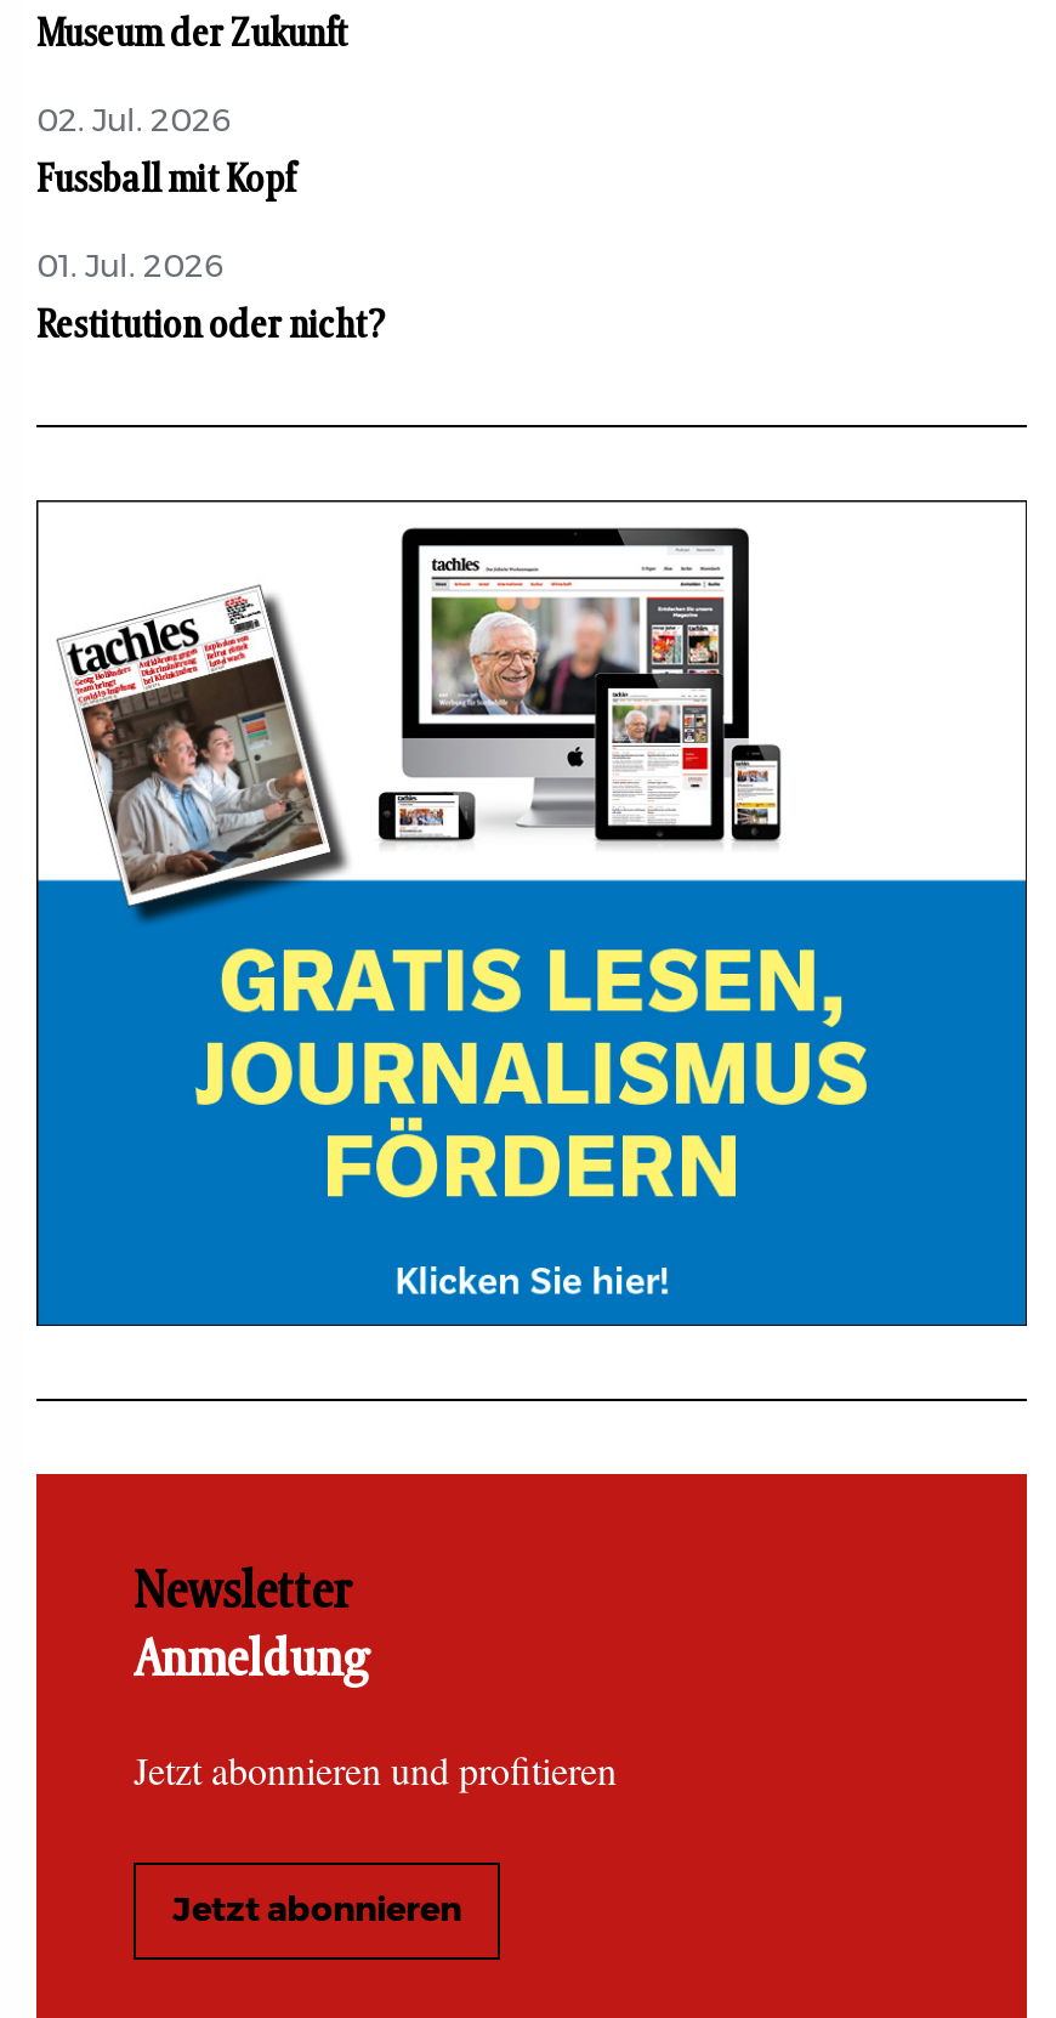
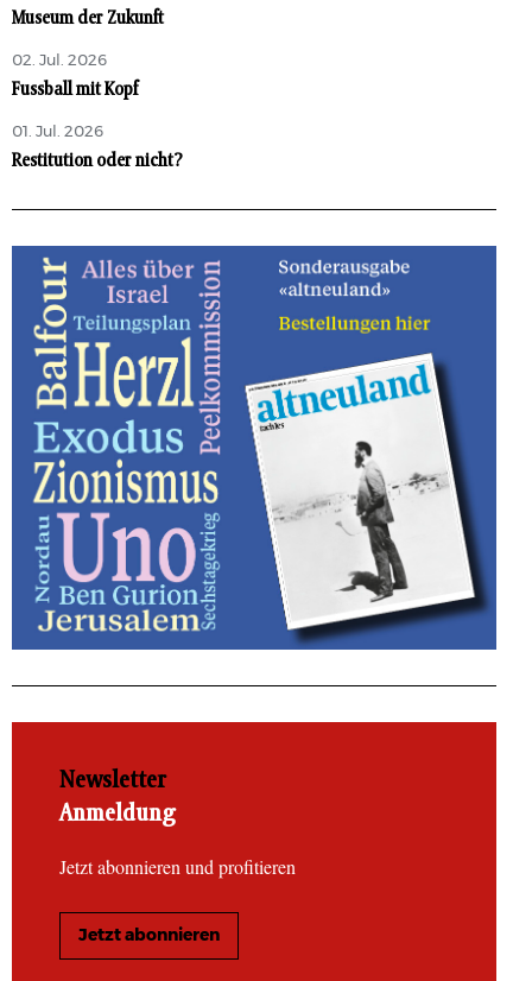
[36,500,1027,1326] [image] -> [12,246,496,650] [image]

